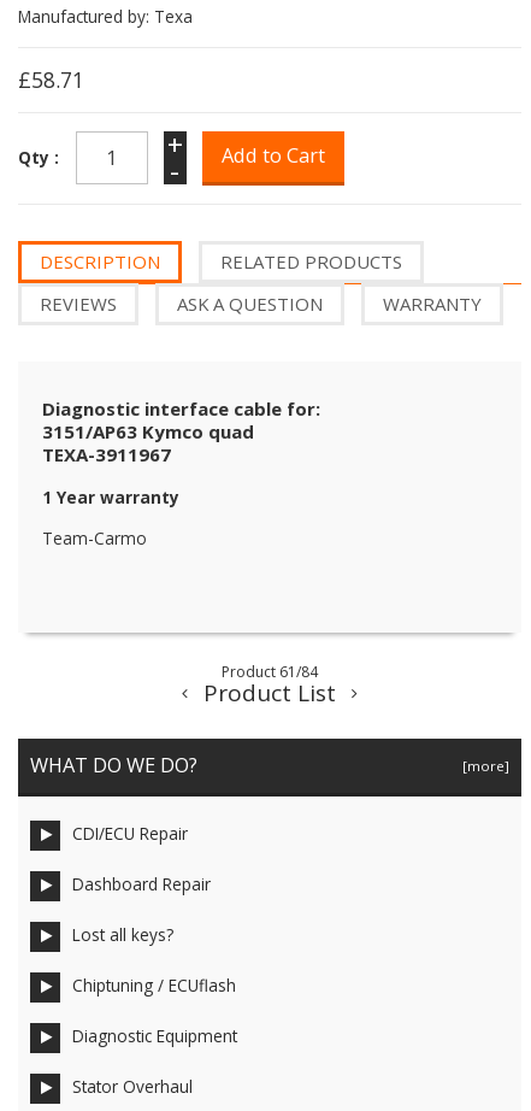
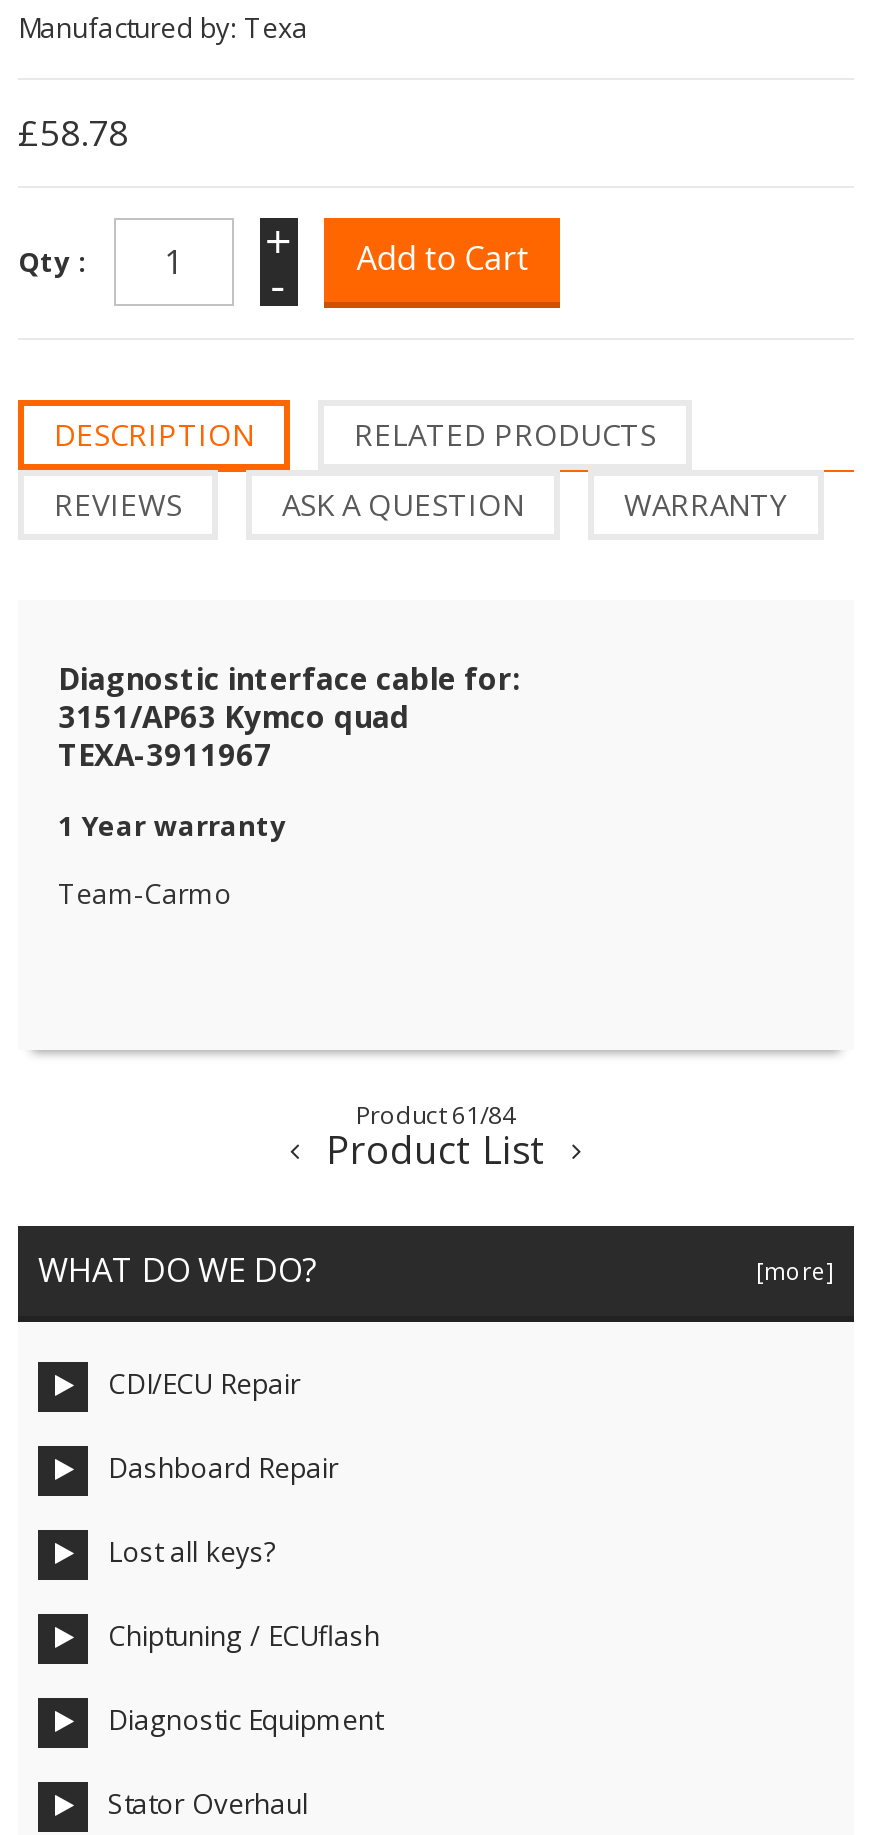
[18,65,84,94] £58.71 -> [18,107,128,155] £58.78

